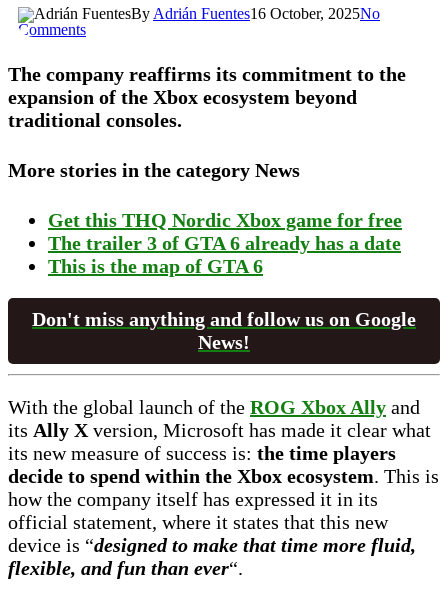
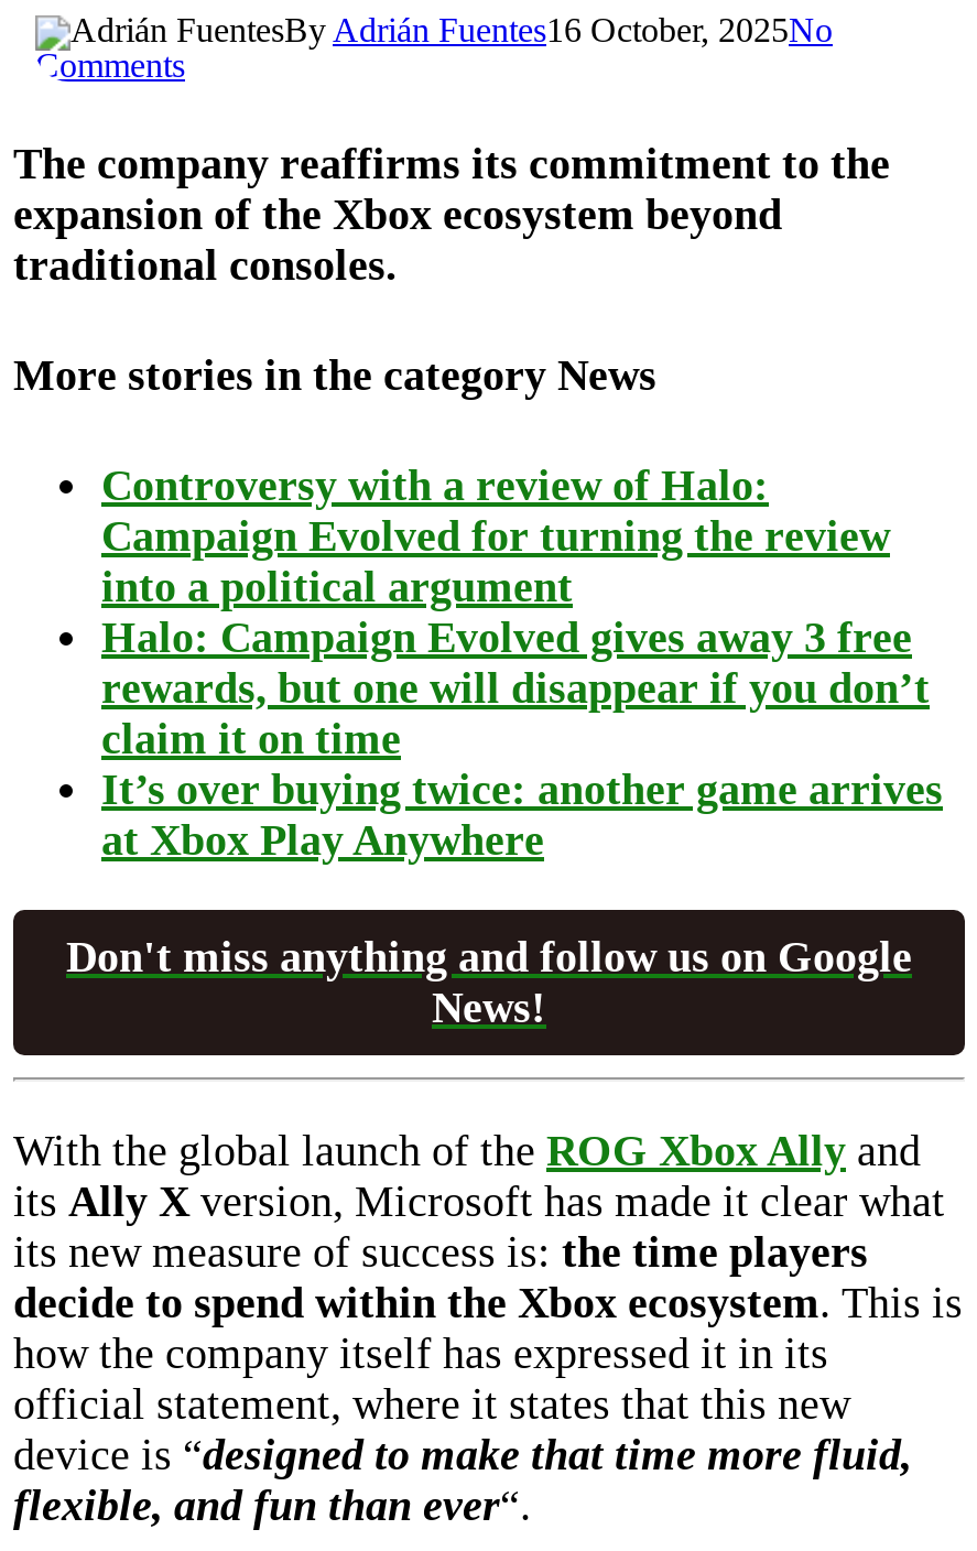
[48,209,402,277] Get this THQ Nordic Xbox game for free | The trailer 3 of GTA 6 already has a date | This is the map of GTA 6 -> [101,460,943,863] Controversy with a review of Halo: | Campaign Evolved for turning the review | into a political argument | Halo: Campaign Evolved gives away 3 free | rewards, but one will disappear if you don’t | claim it on time | It’s over buying twice: another game arrives | at Xbox Play Anywhere

